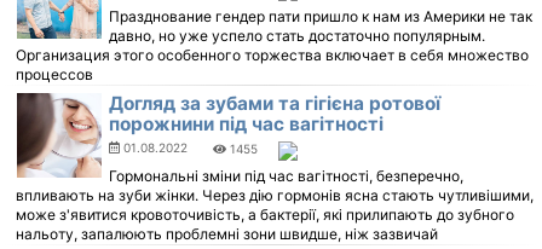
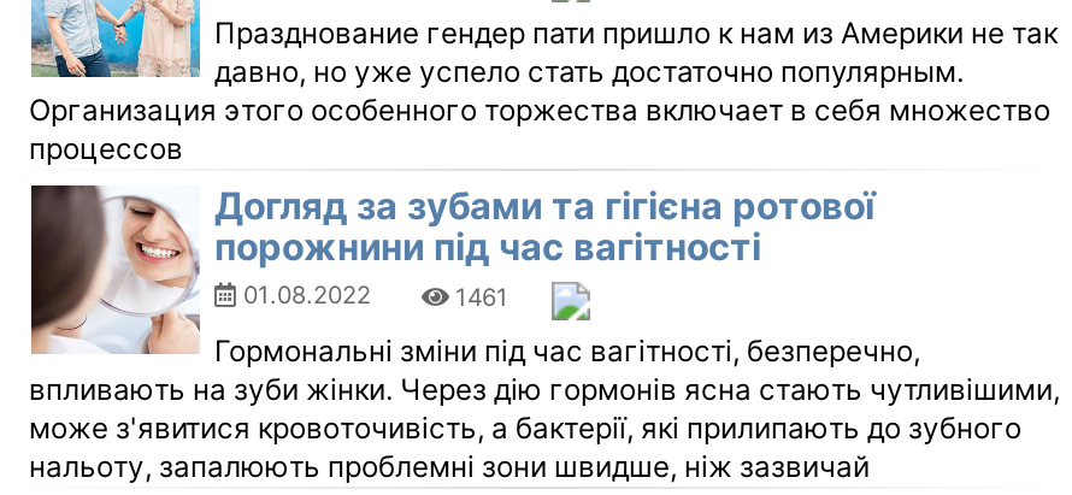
[226,141,258,156] 1455 -> [448,282,508,311] 1461

